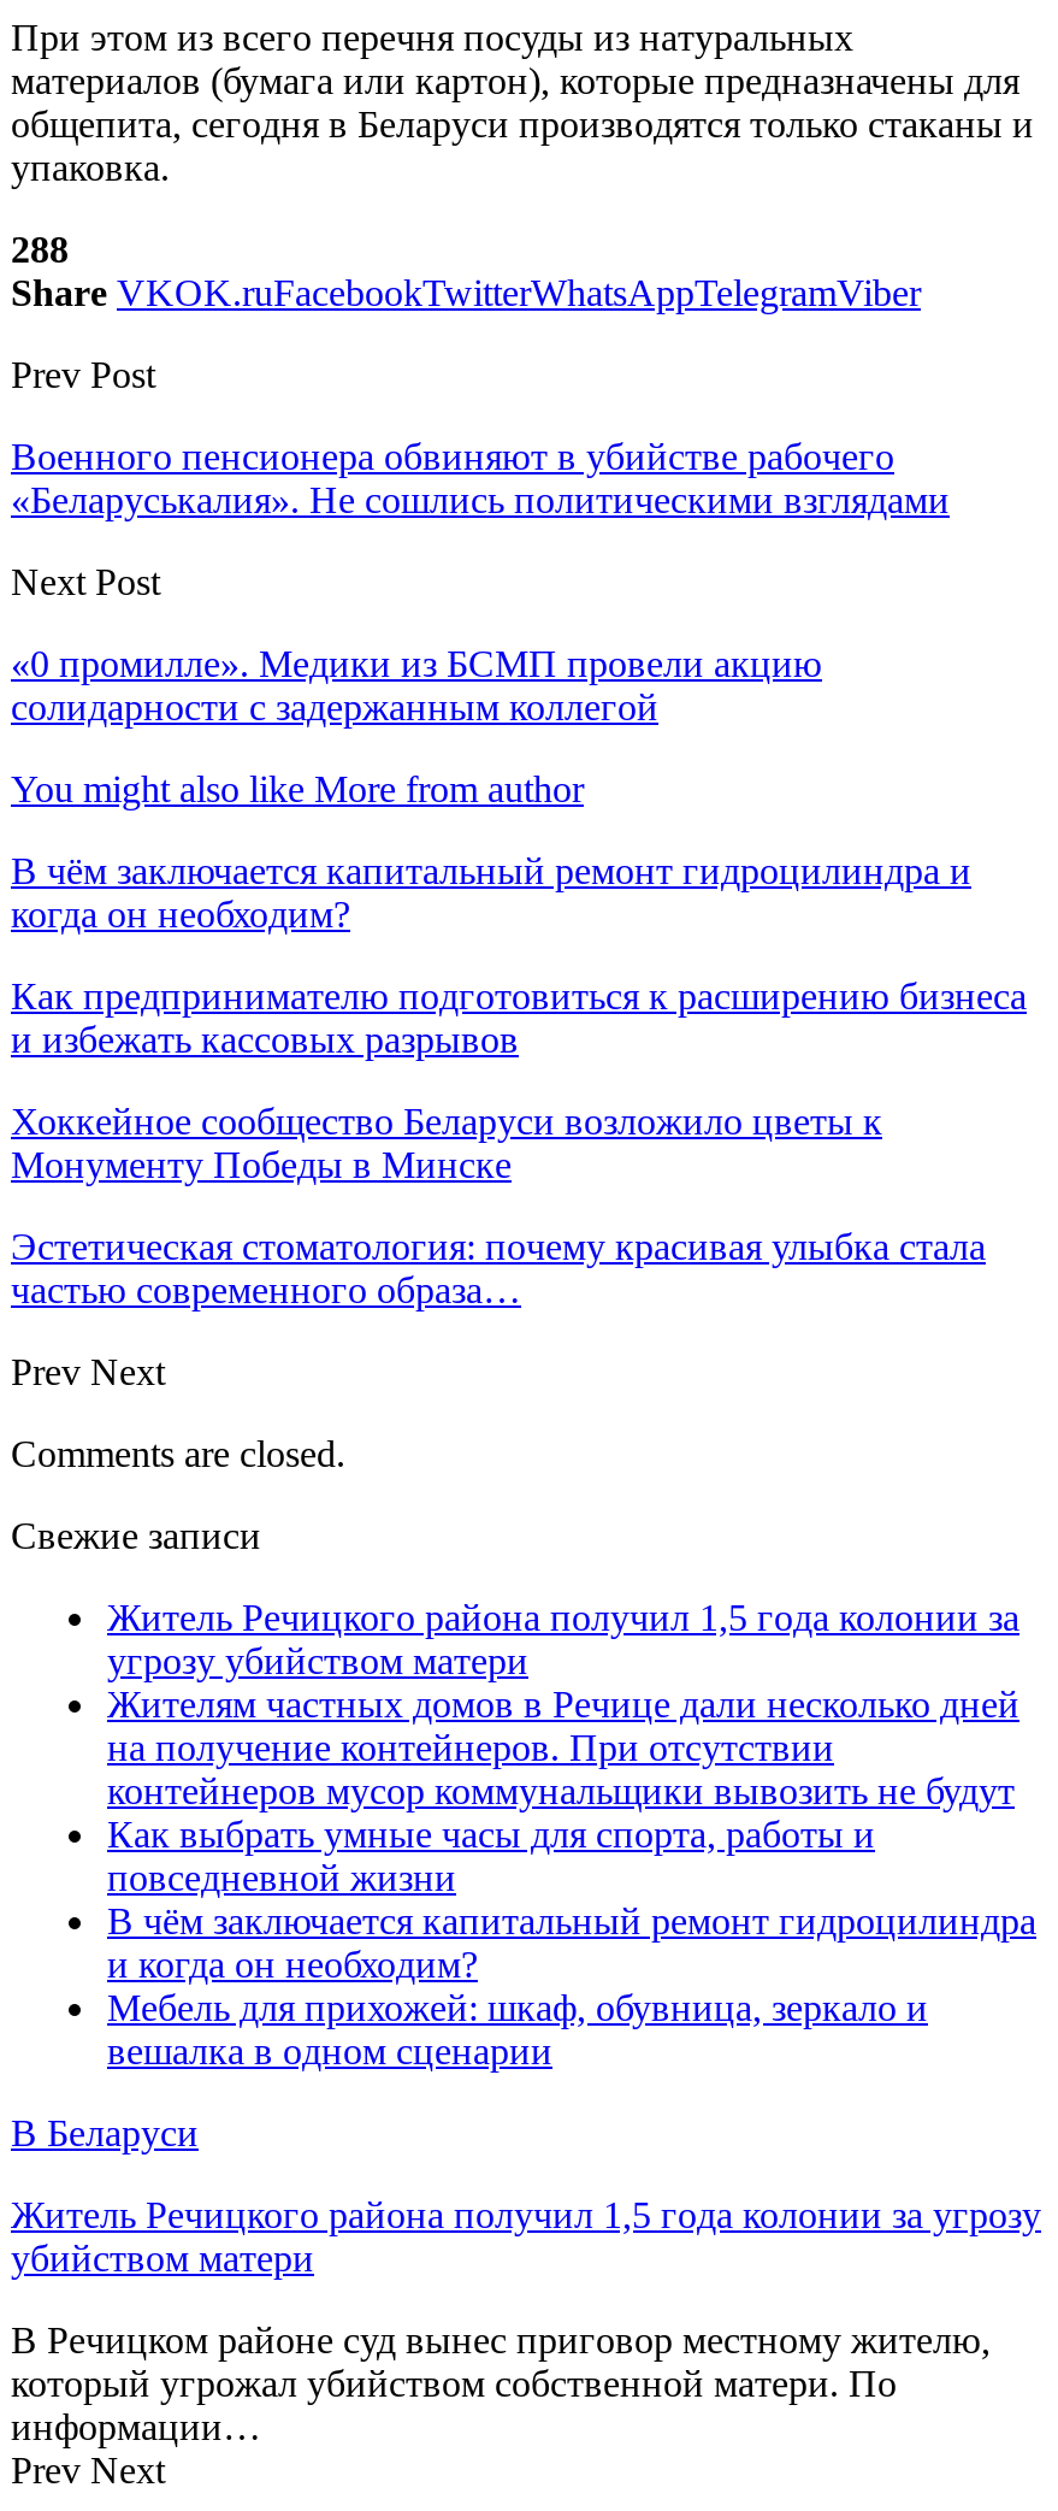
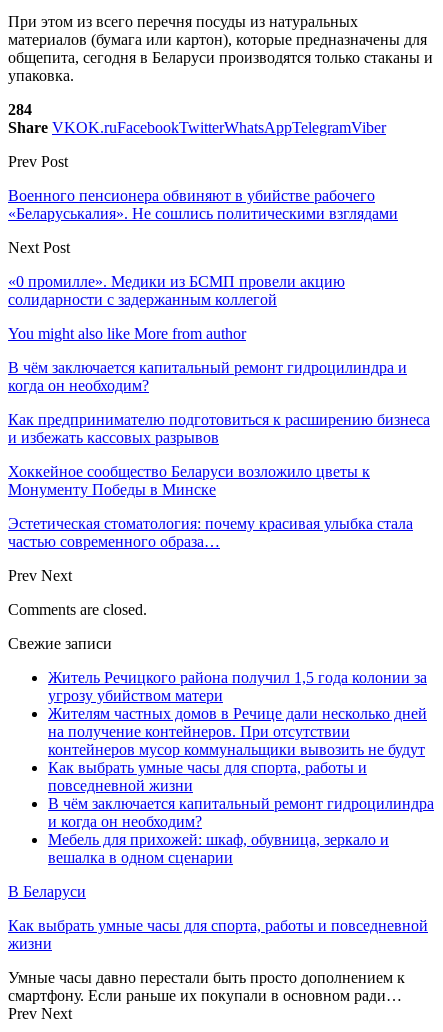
[11,228,69,269] 288 -> [8,101,32,118] 284
[11,2194,1041,2278] Житель Речицкого района получил 1,5 года колонии за угрозу | убийством матери -> [8,917,428,952] Как выбрать умные часы для спорта, работы и повседневной | жизни
[11,2319,991,2447] В Речицком районе суд вынес приговор местному жителю, | который угрожал убийством собственной матери. По | информации… -> [8,969,405,1004] Умные часы давно перестали быть просто дополнением к | смартфону. Если раньше их покупали в основном ради…

